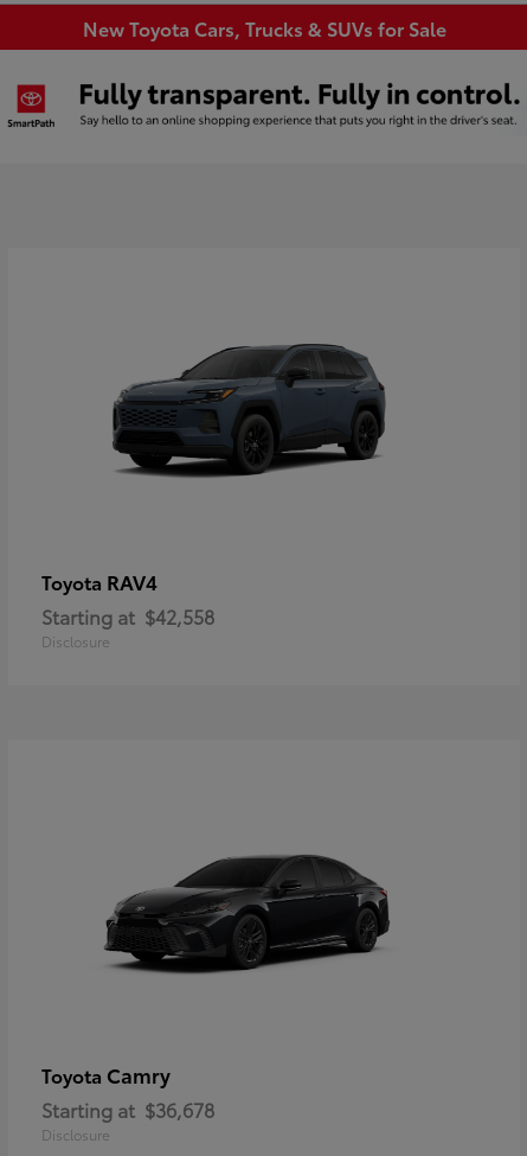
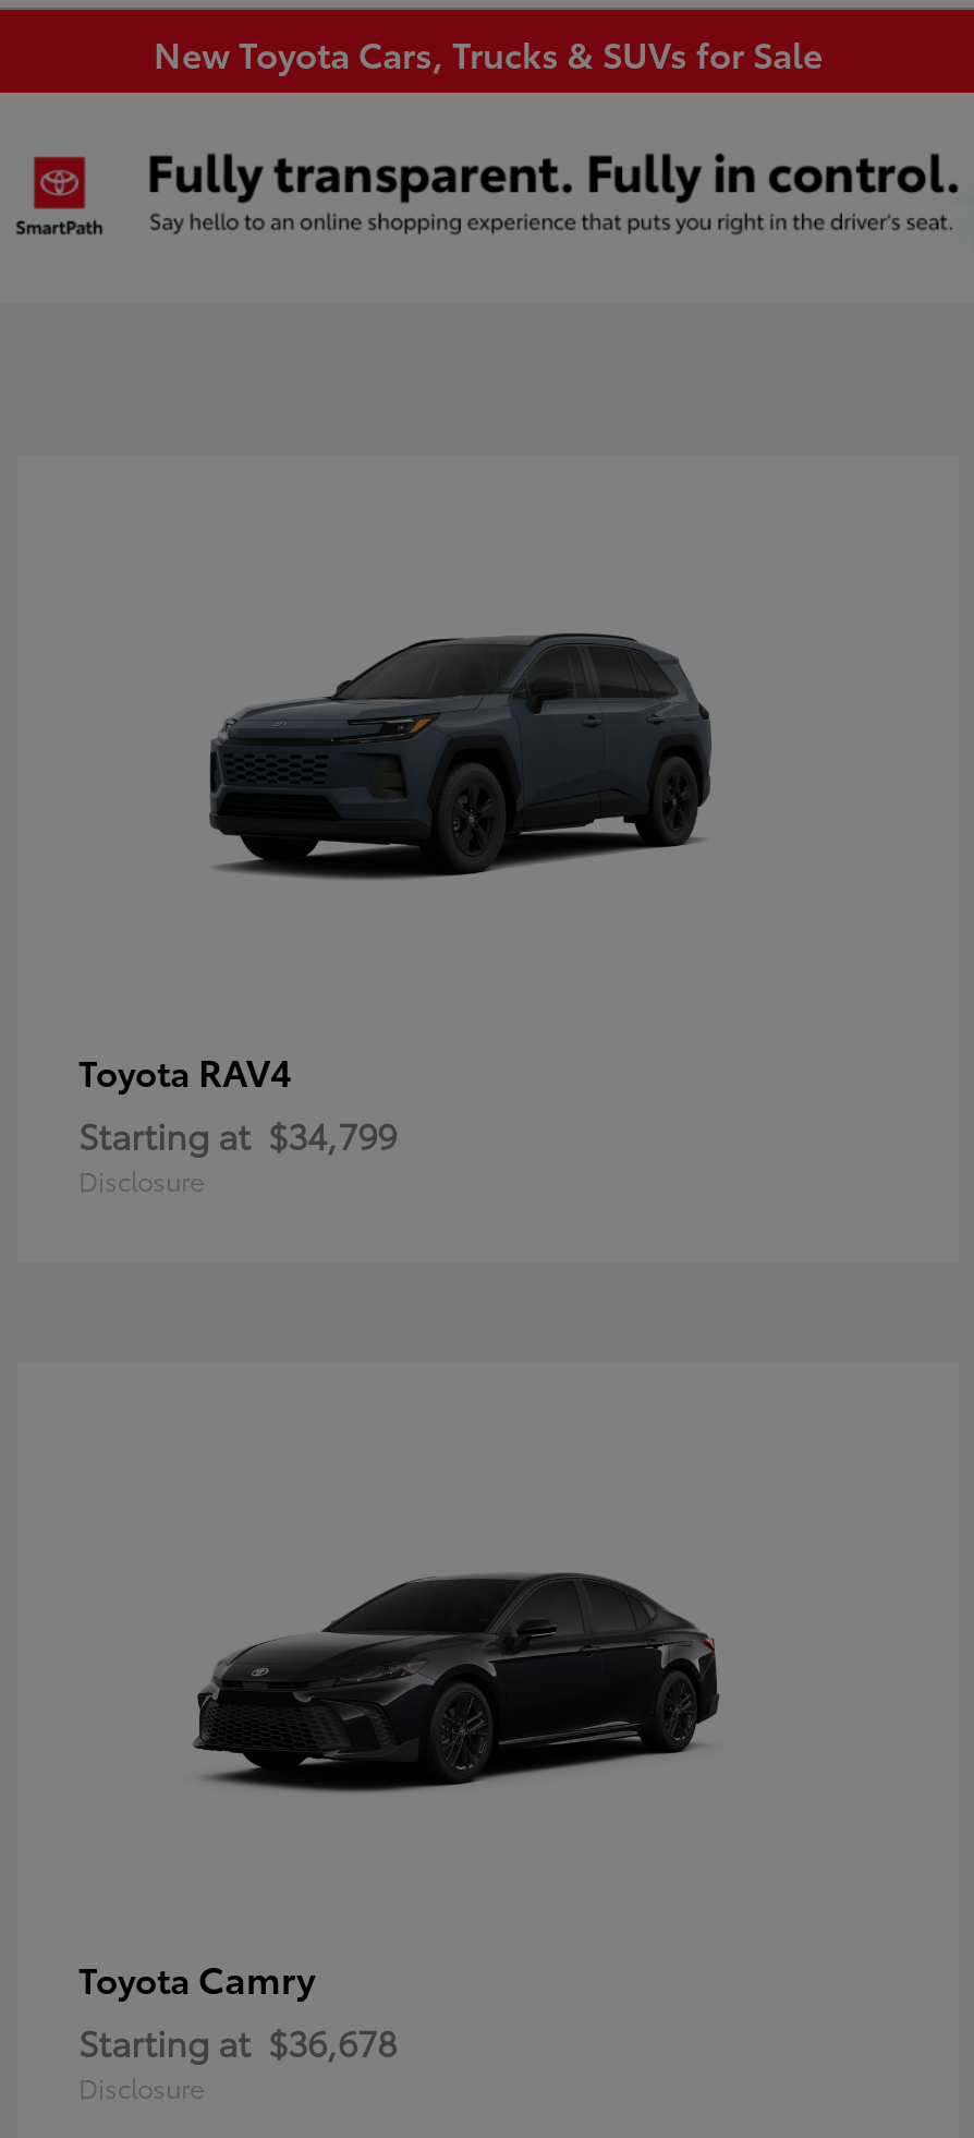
[41,603,214,630] Starting at $42,558 -> [78,1109,397,1159] Starting at $34,799

